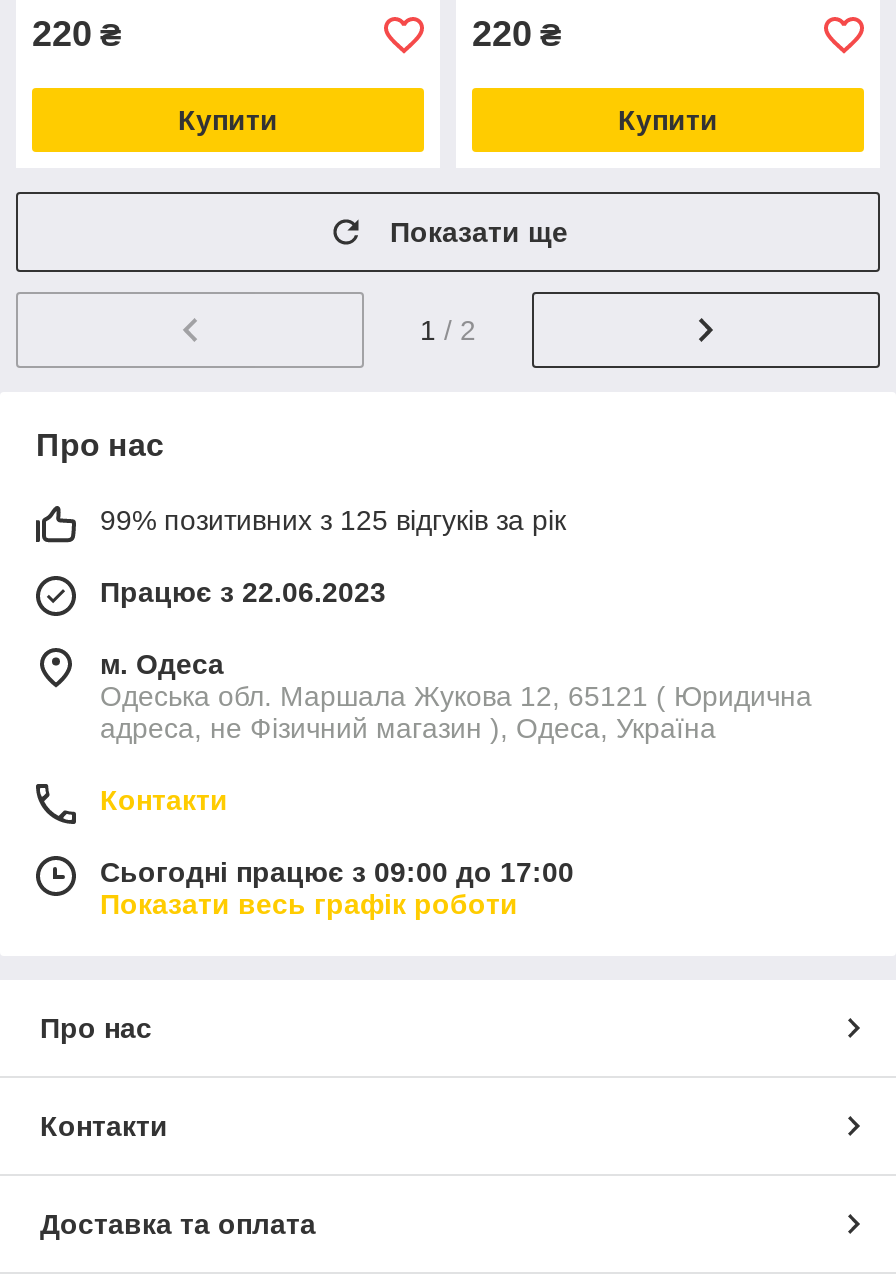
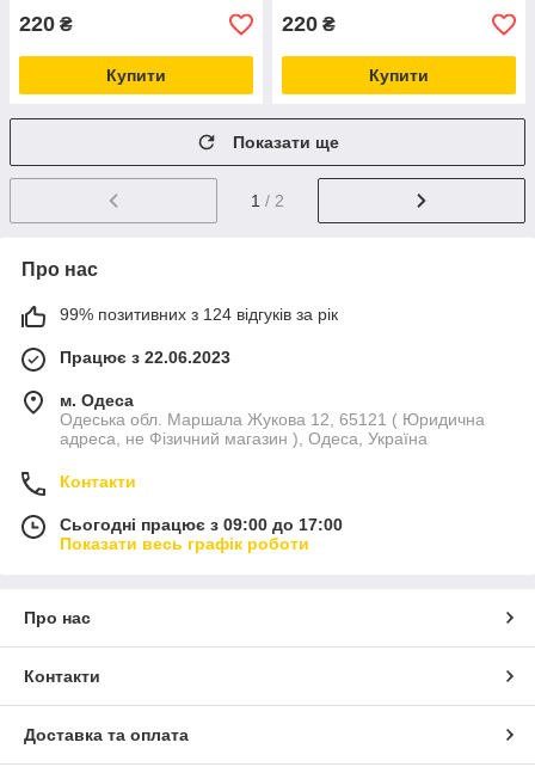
[100,504,566,536] 99% позитивних з 125 відгуків за рік -> [60,305,338,324] 99% позитивних з 124 відгуків за рік

